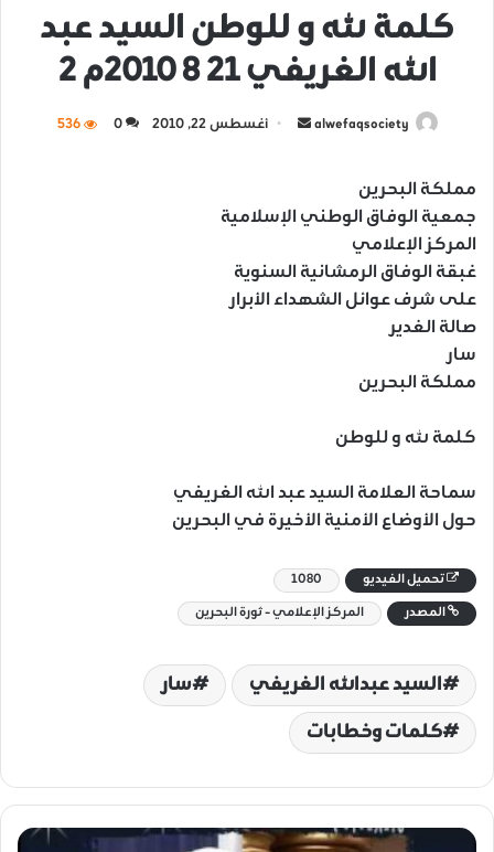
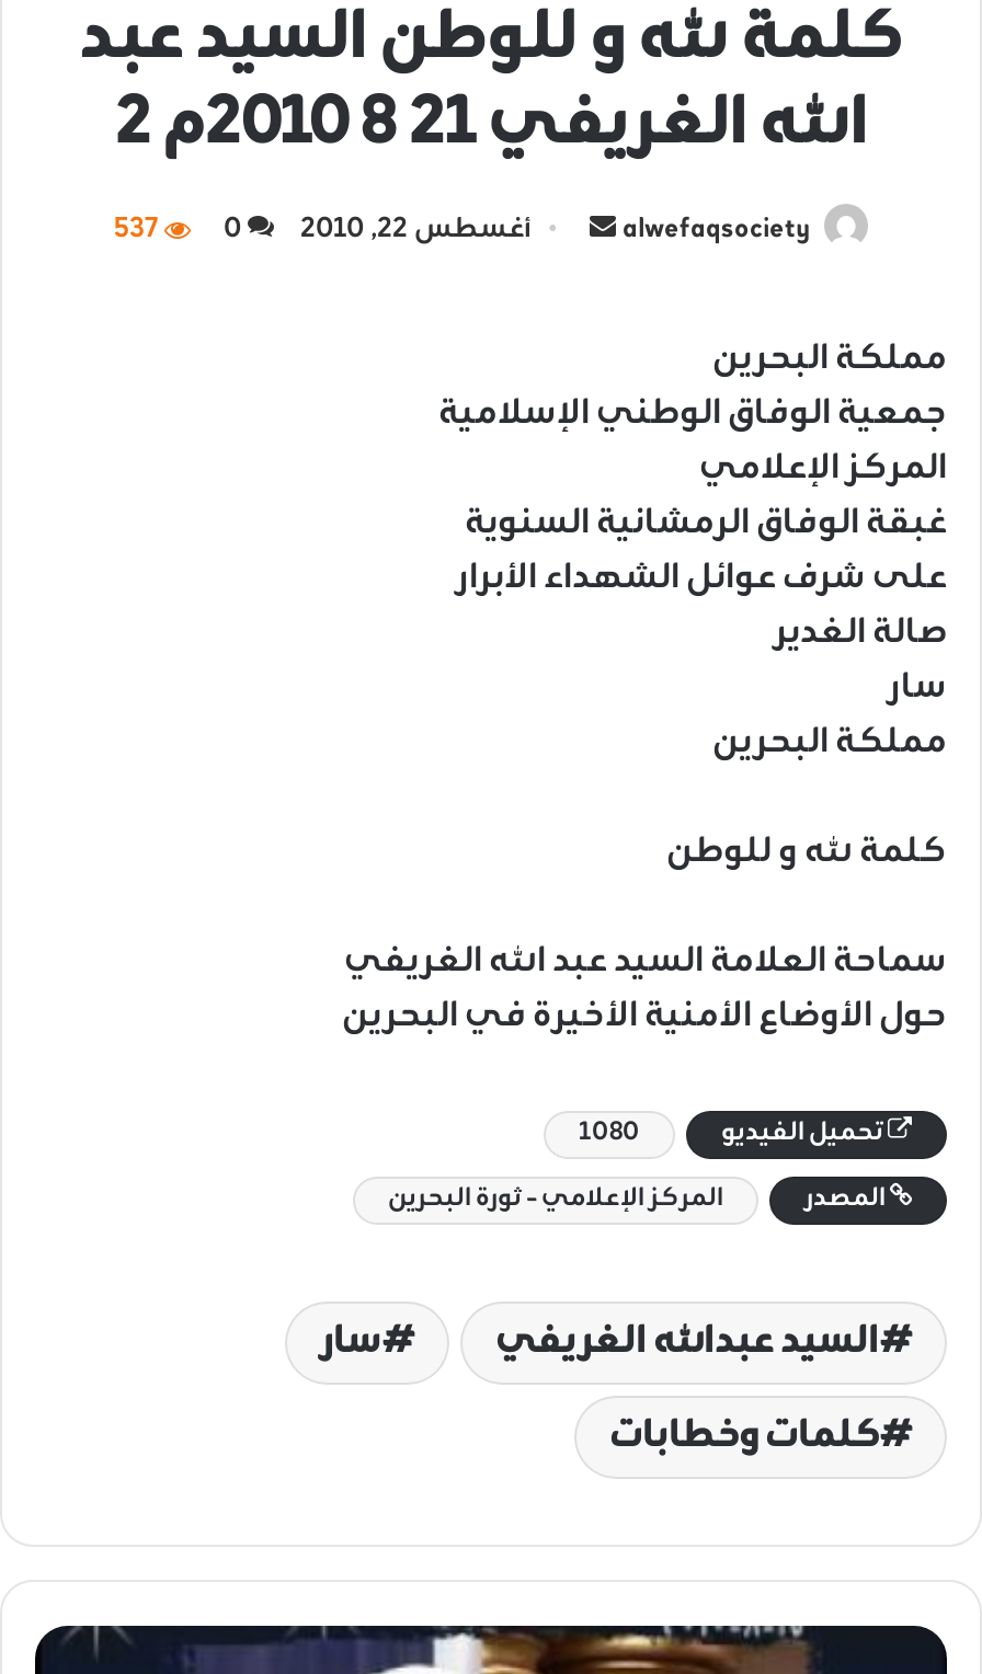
[57,118,80,131] 536 -> [114,216,158,243] 537

